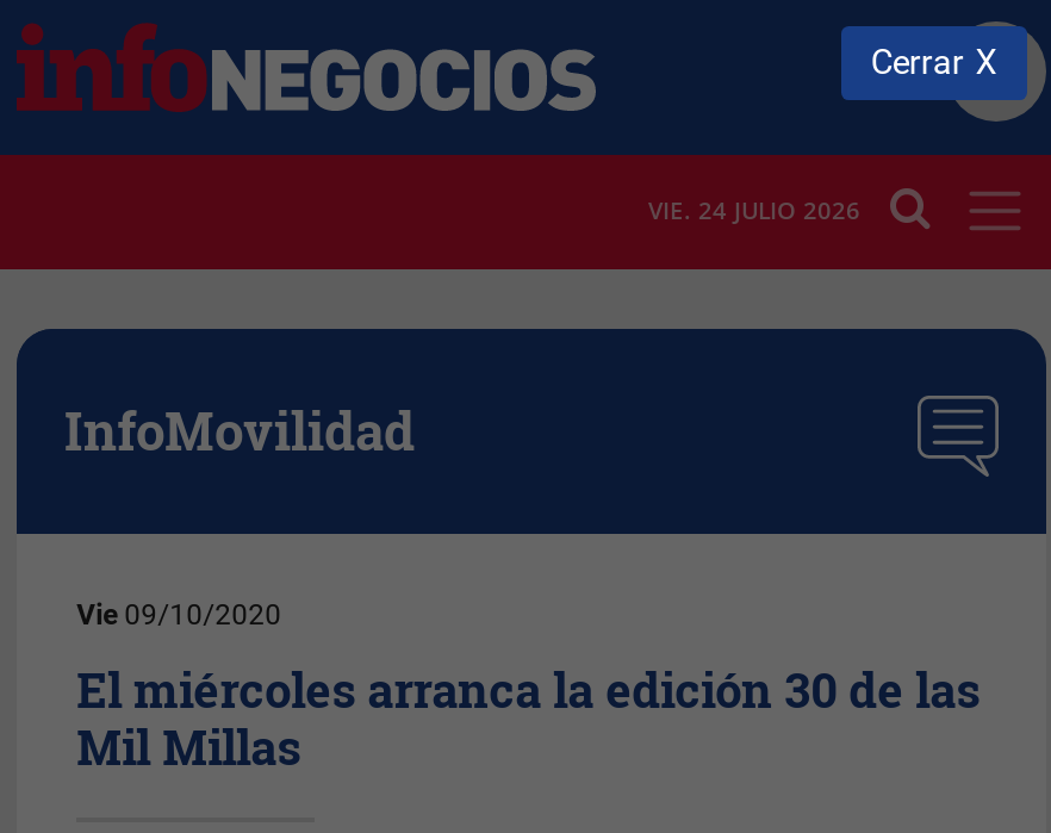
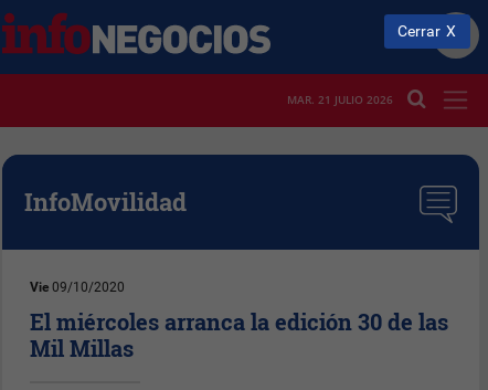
[648,194,860,227] VIE. 24 JULIO 2026 -> [287,92,393,107] MAR. 21 JULIO 2026

